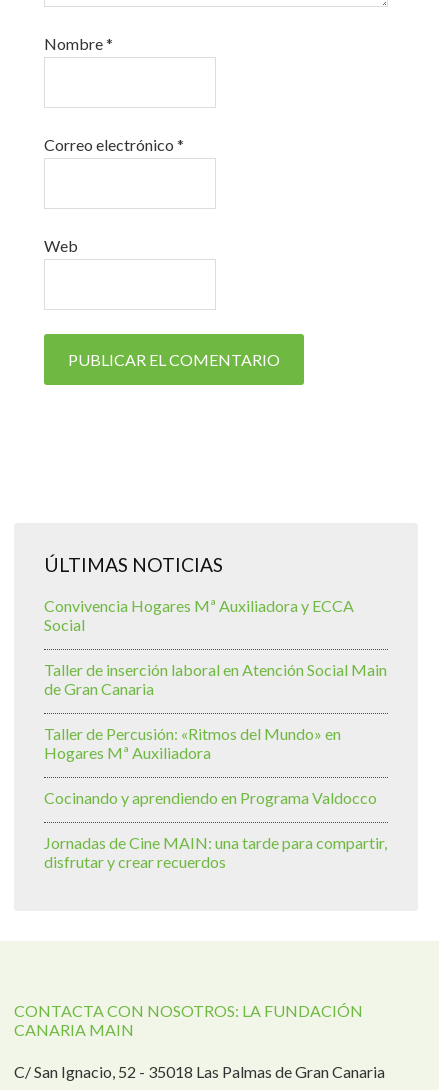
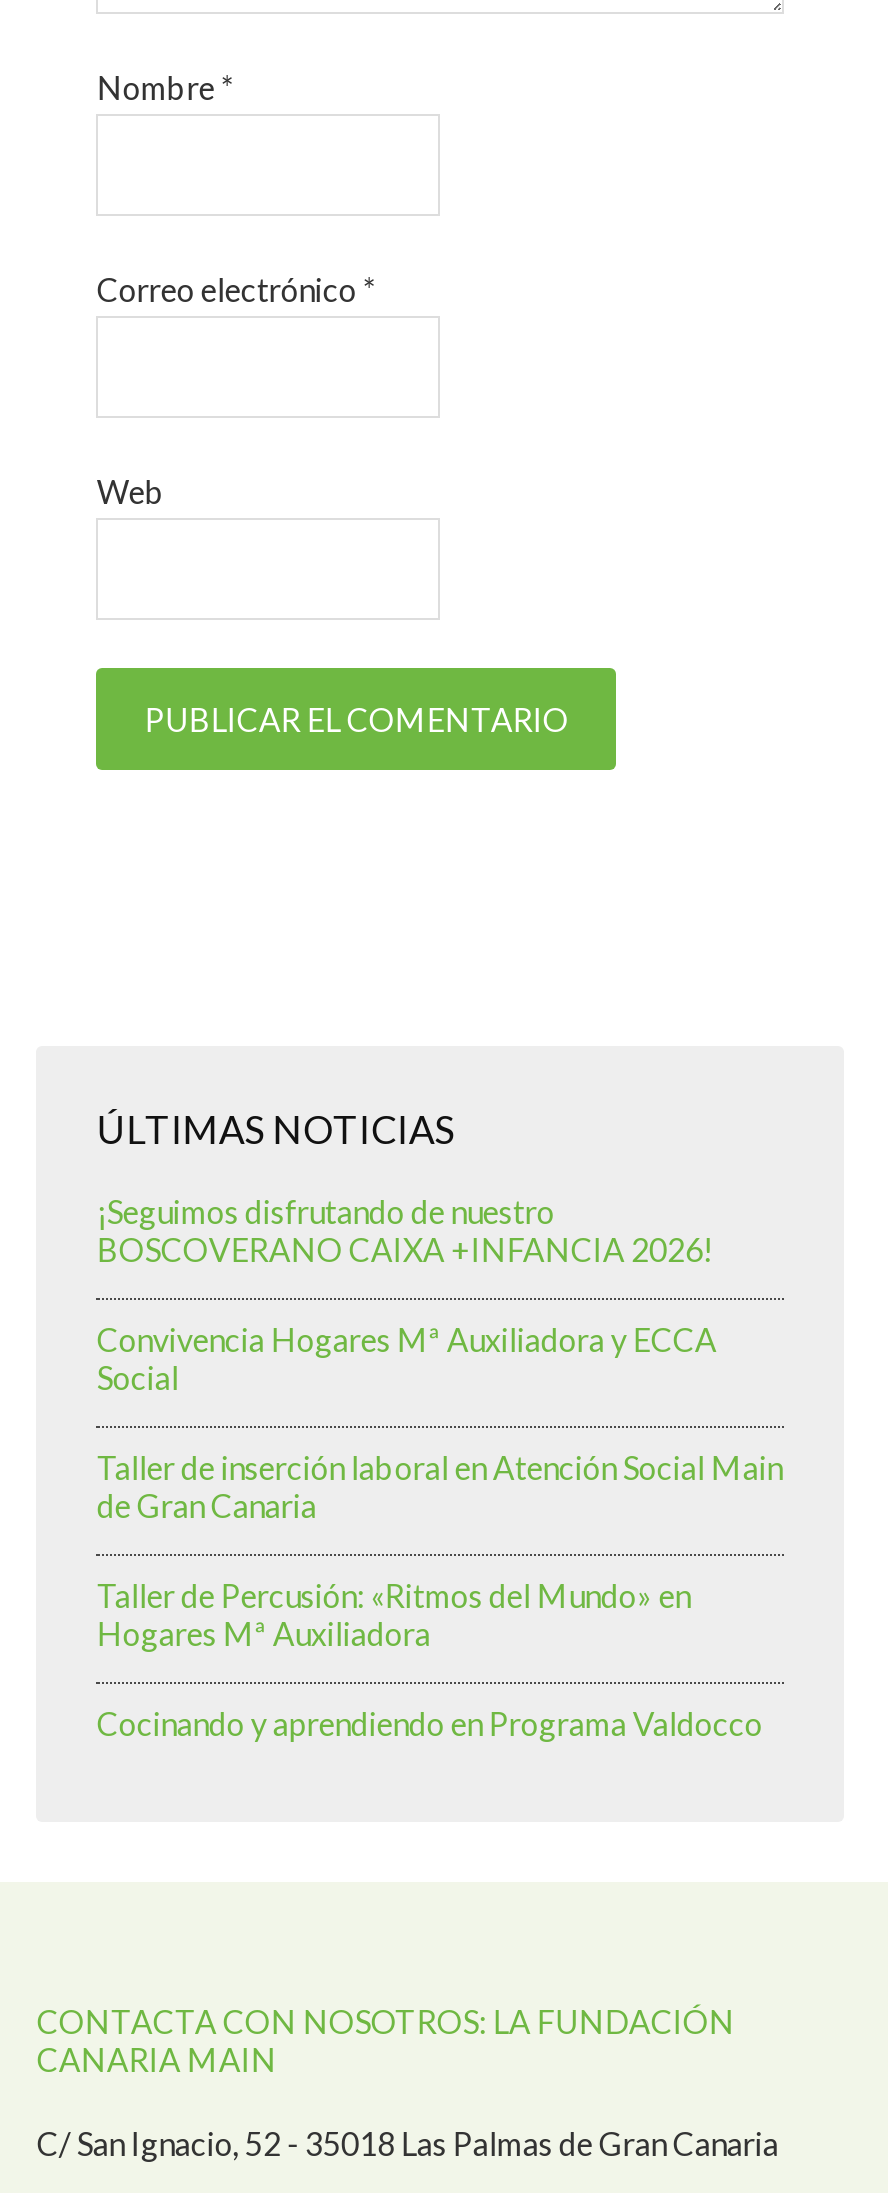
none -> [97,1191,713,1267] ¡Seguimos disfrutando de nuestro | BOSCOVERANO CAIXA +INFANCIA 2026!
moved [44,596,387,807] -> [97,1319,783,1741]: Convivencia Hogares Mª Auxiliadora y ECCA | Social | Taller de inserción laboral en Atención Social Main | de Gran Canaria | Taller de Percusión: «Ritmos del Mundo» en | Hogares Mª Auxiliadora | Cocinando y aprendiendo en Programa Valdocco
[44,833,387,871] Jornadas de Cine MAIN: una tarde para compartir, | disfrutar y crear recuerdos -> none

